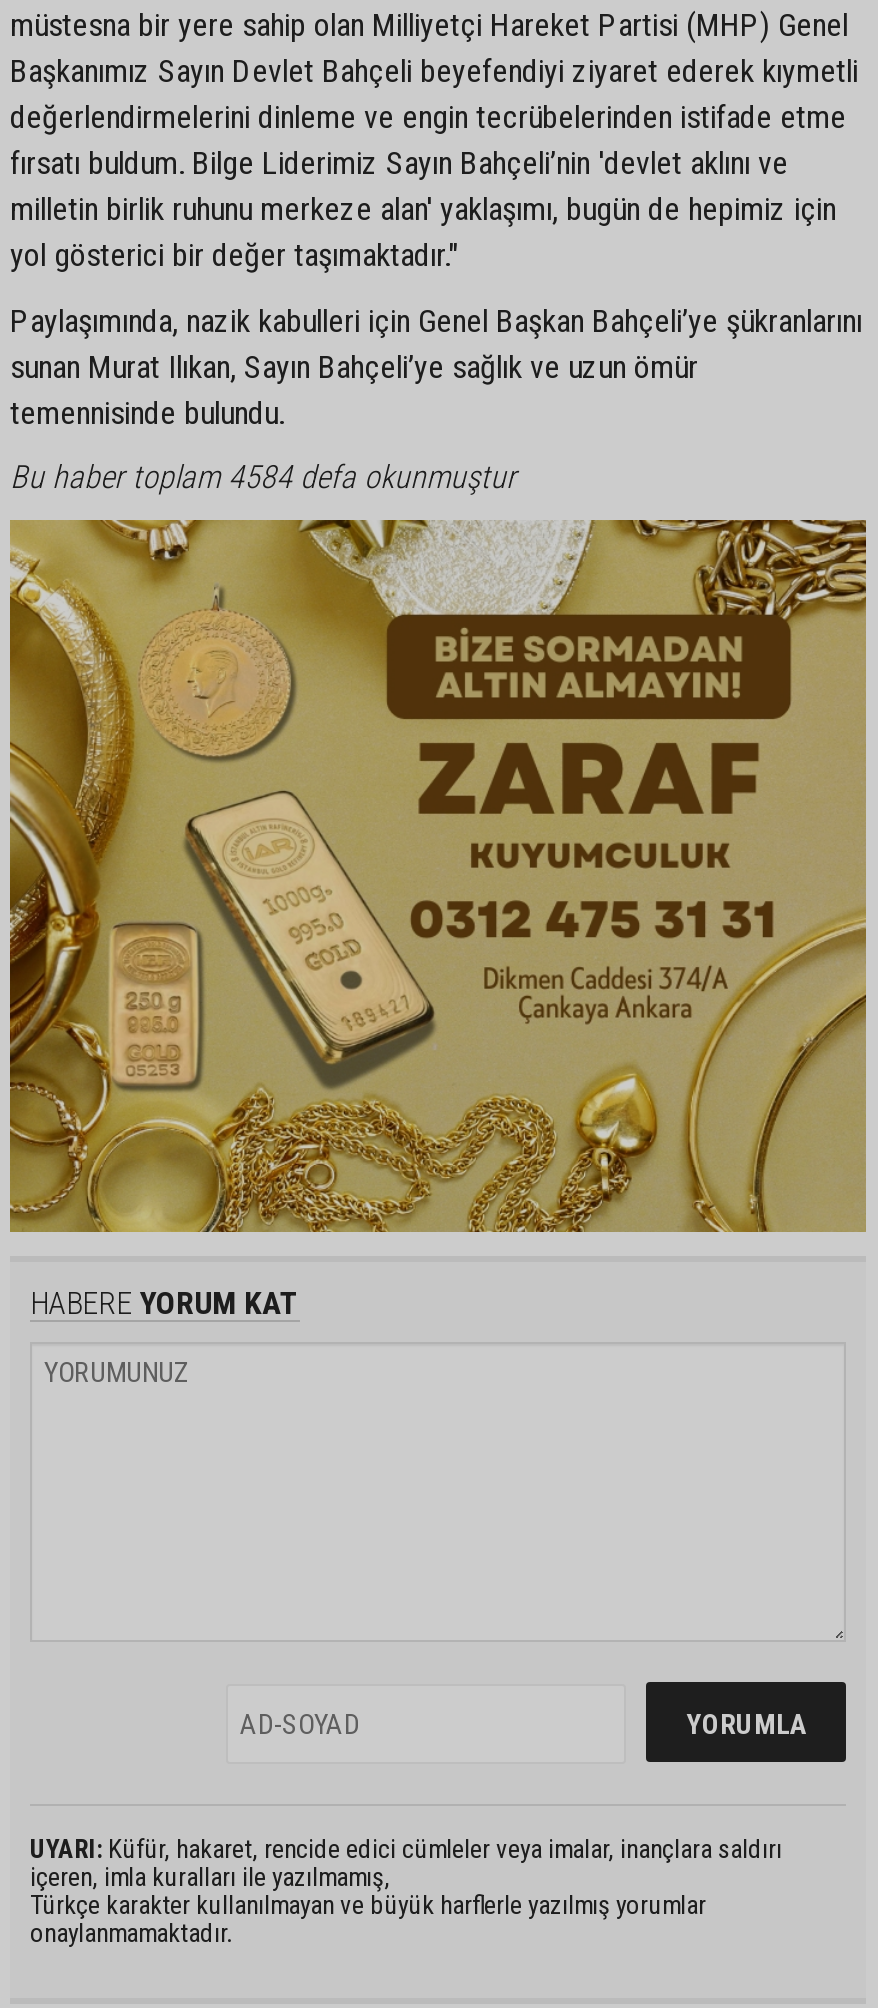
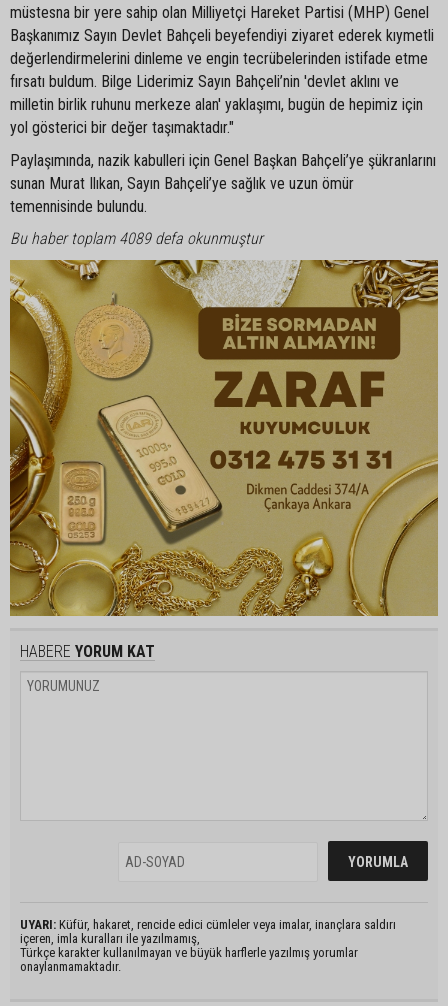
[10,457,516,495] Bu haber toplam 4584 defa okunmuştur -> [10,229,263,248] Bu haber toplam 4089 defa okunmuştur

